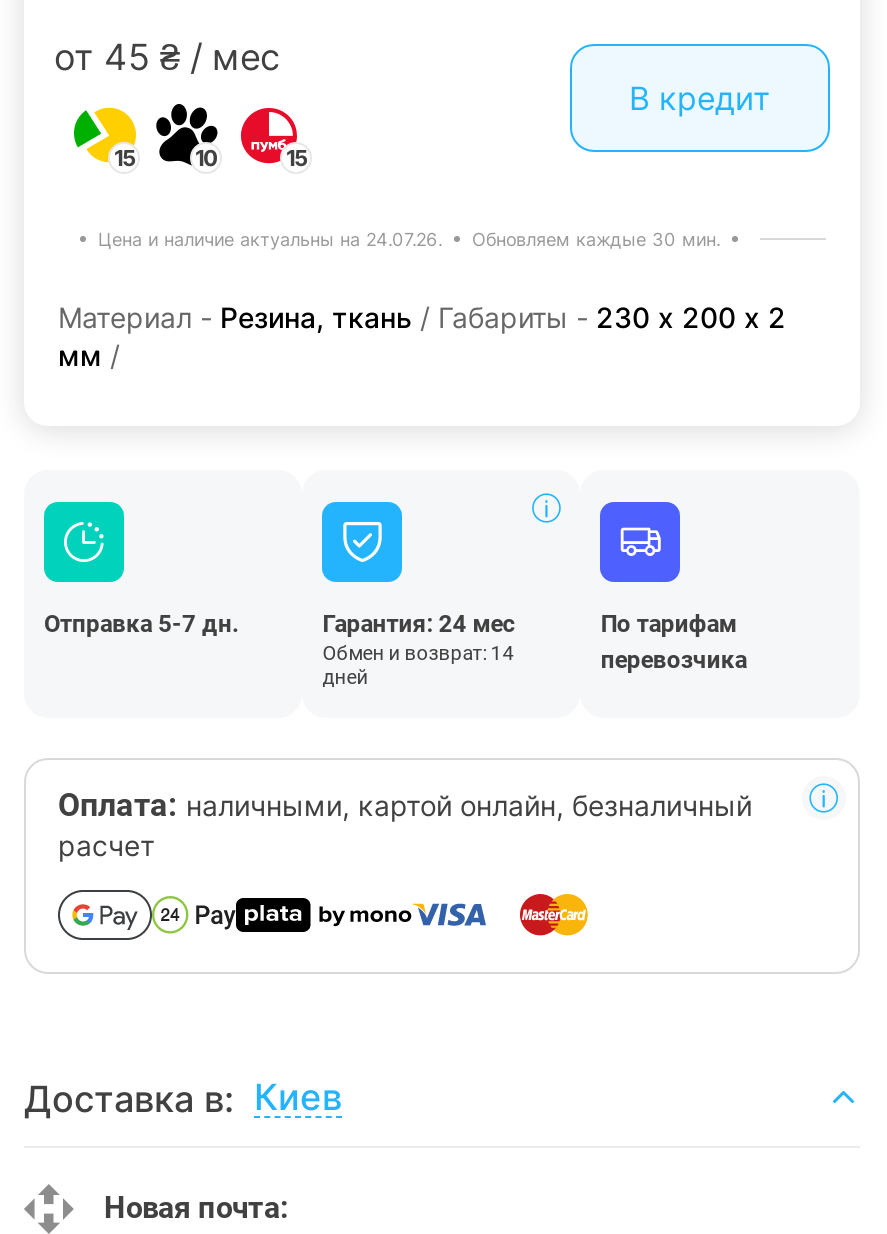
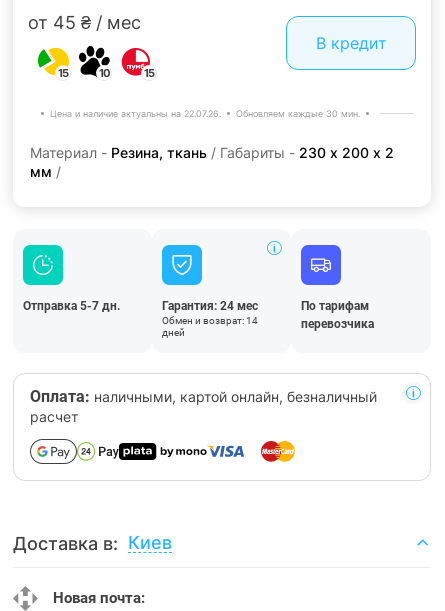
[98,227,442,249] Цена и наличие актуальны на 24.07.26. -> [50,107,221,118] Цена и наличие актуальны на 22.07.26.

